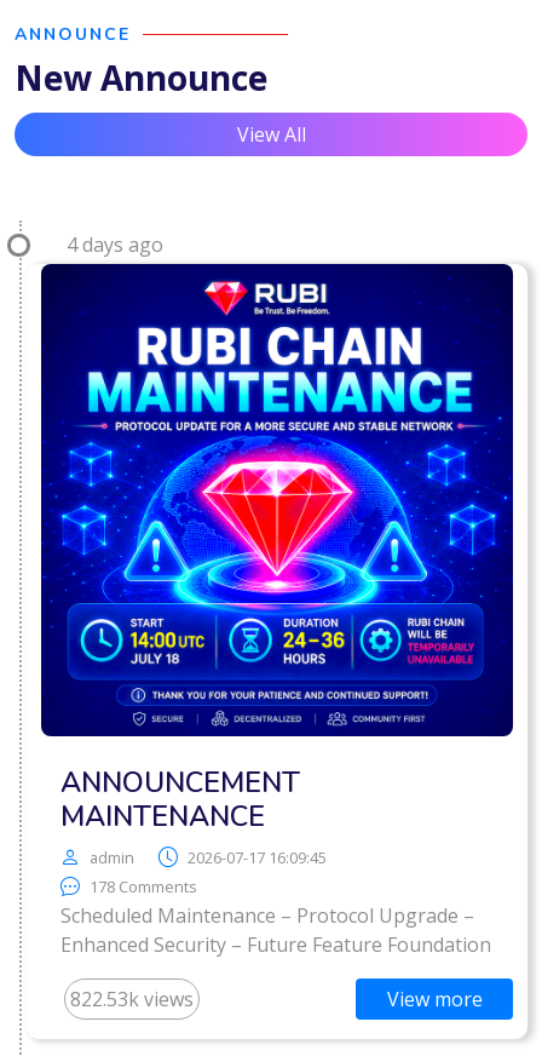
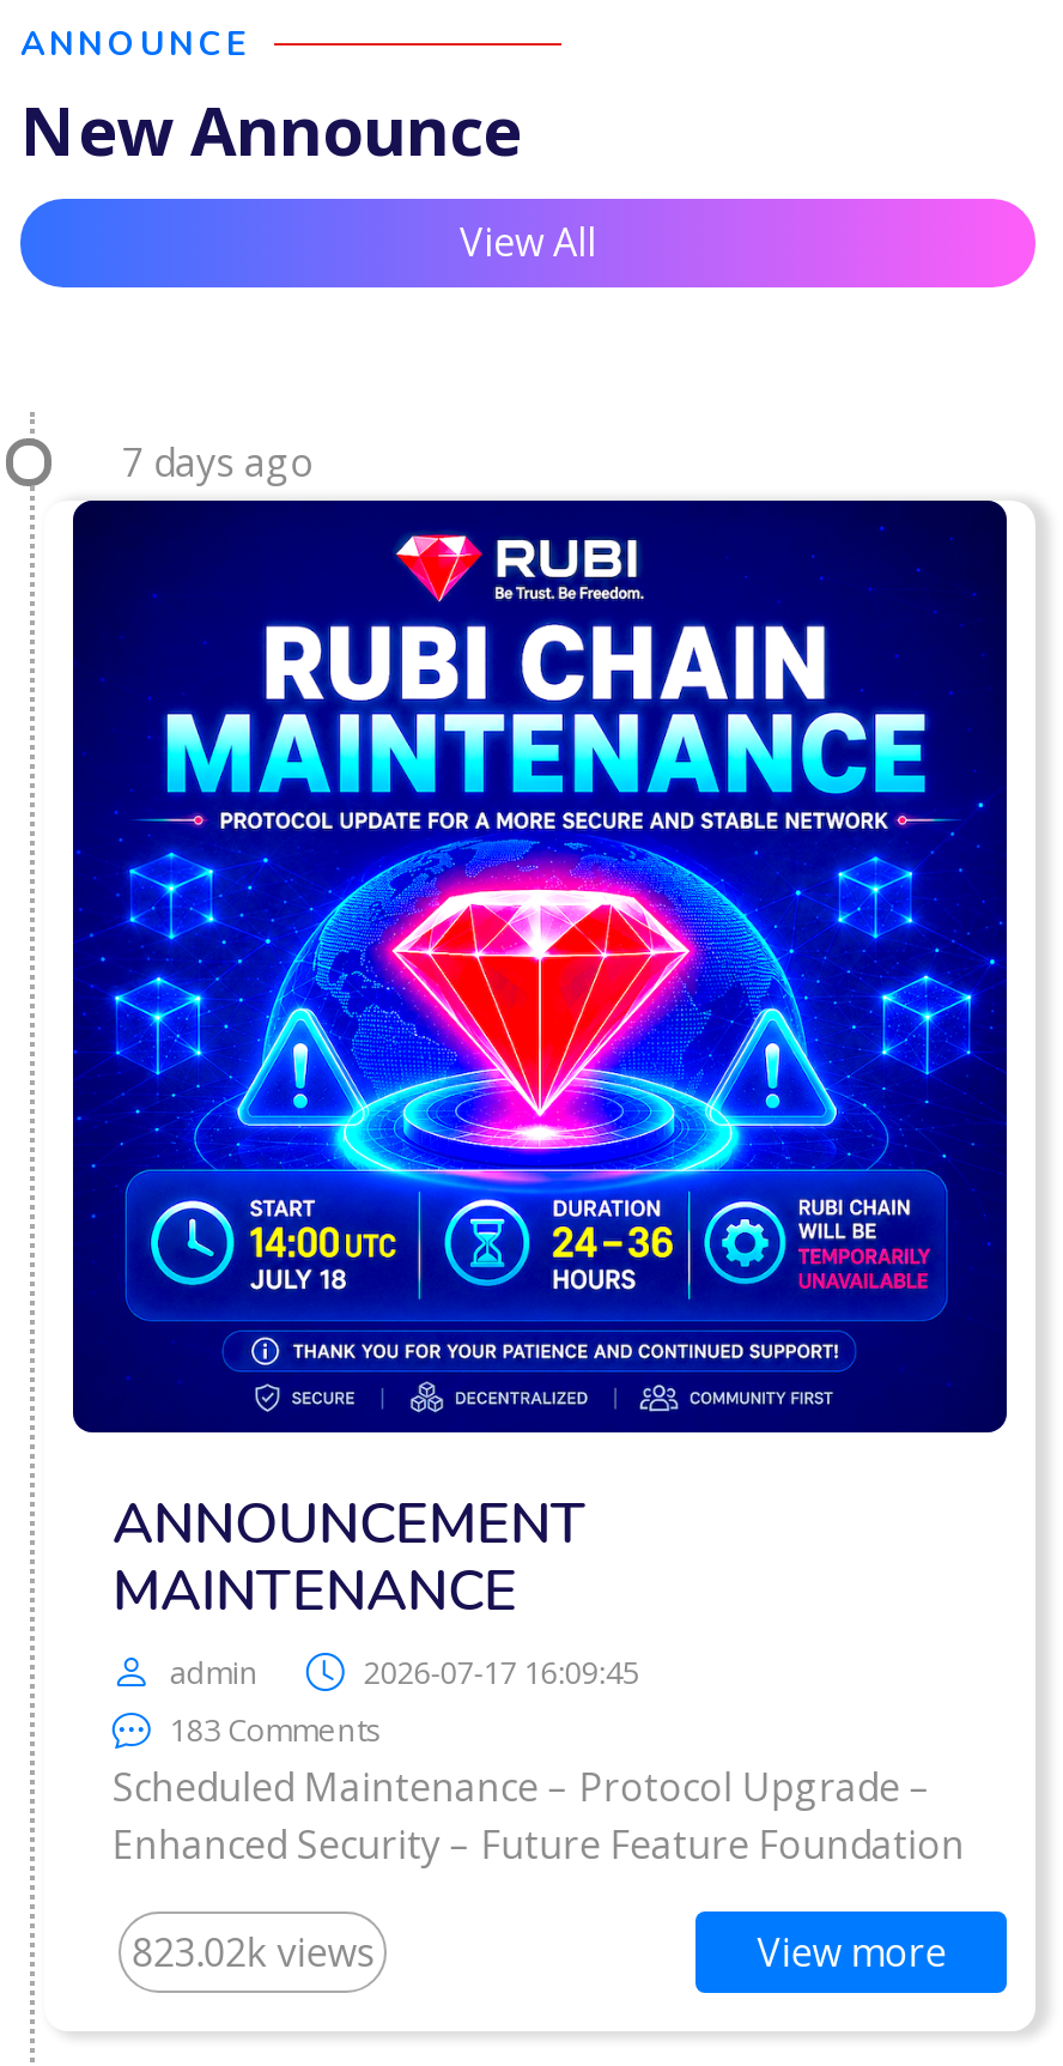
[66,232,163,258] 4 days ago -> [123,435,314,488] 7 days ago
[90,875,198,897] 178 Comments -> [170,1708,383,1751] 183 Comments
[71,986,194,1012] 822.53k views -> [131,1927,375,1980] 823.02k views

